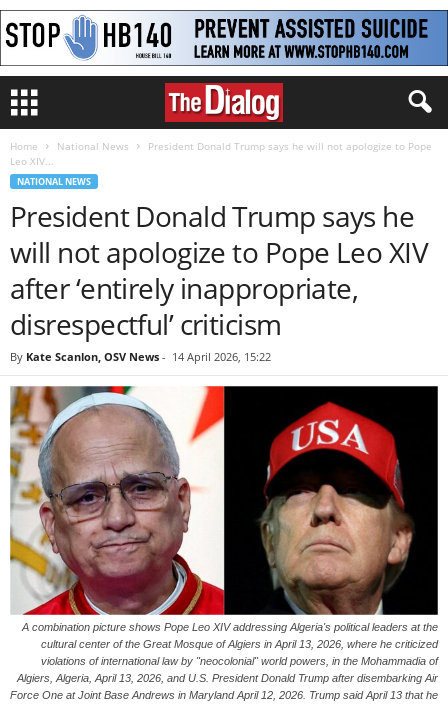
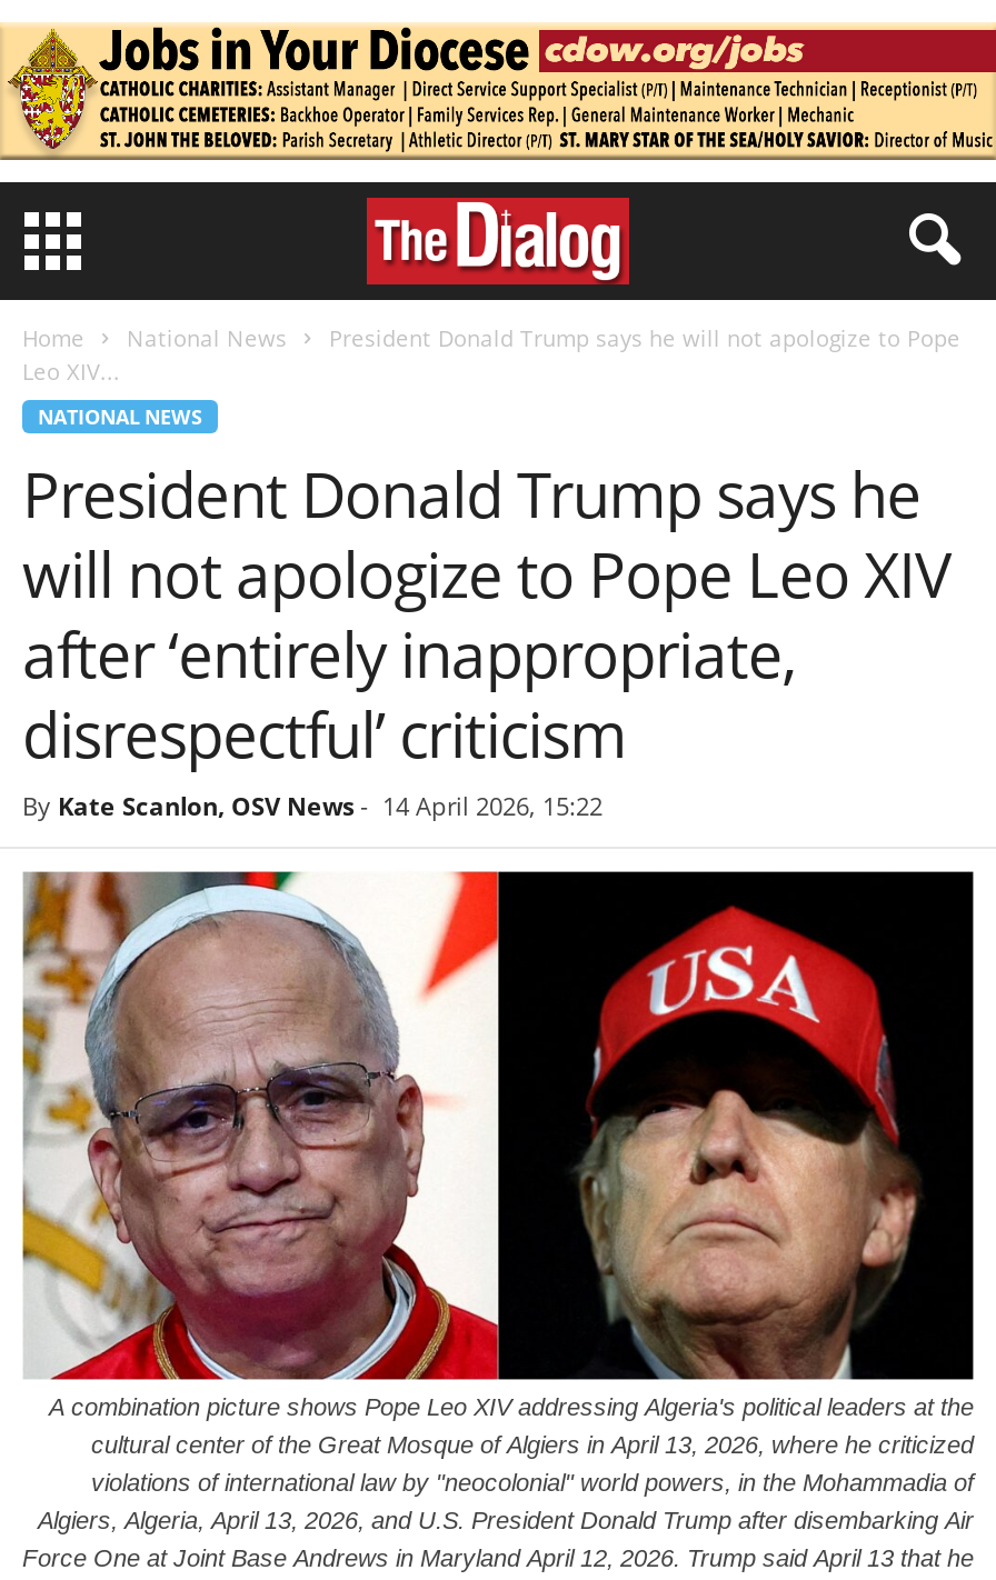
[3,9,445,67] [image] -> [7,22,989,162] [image]

